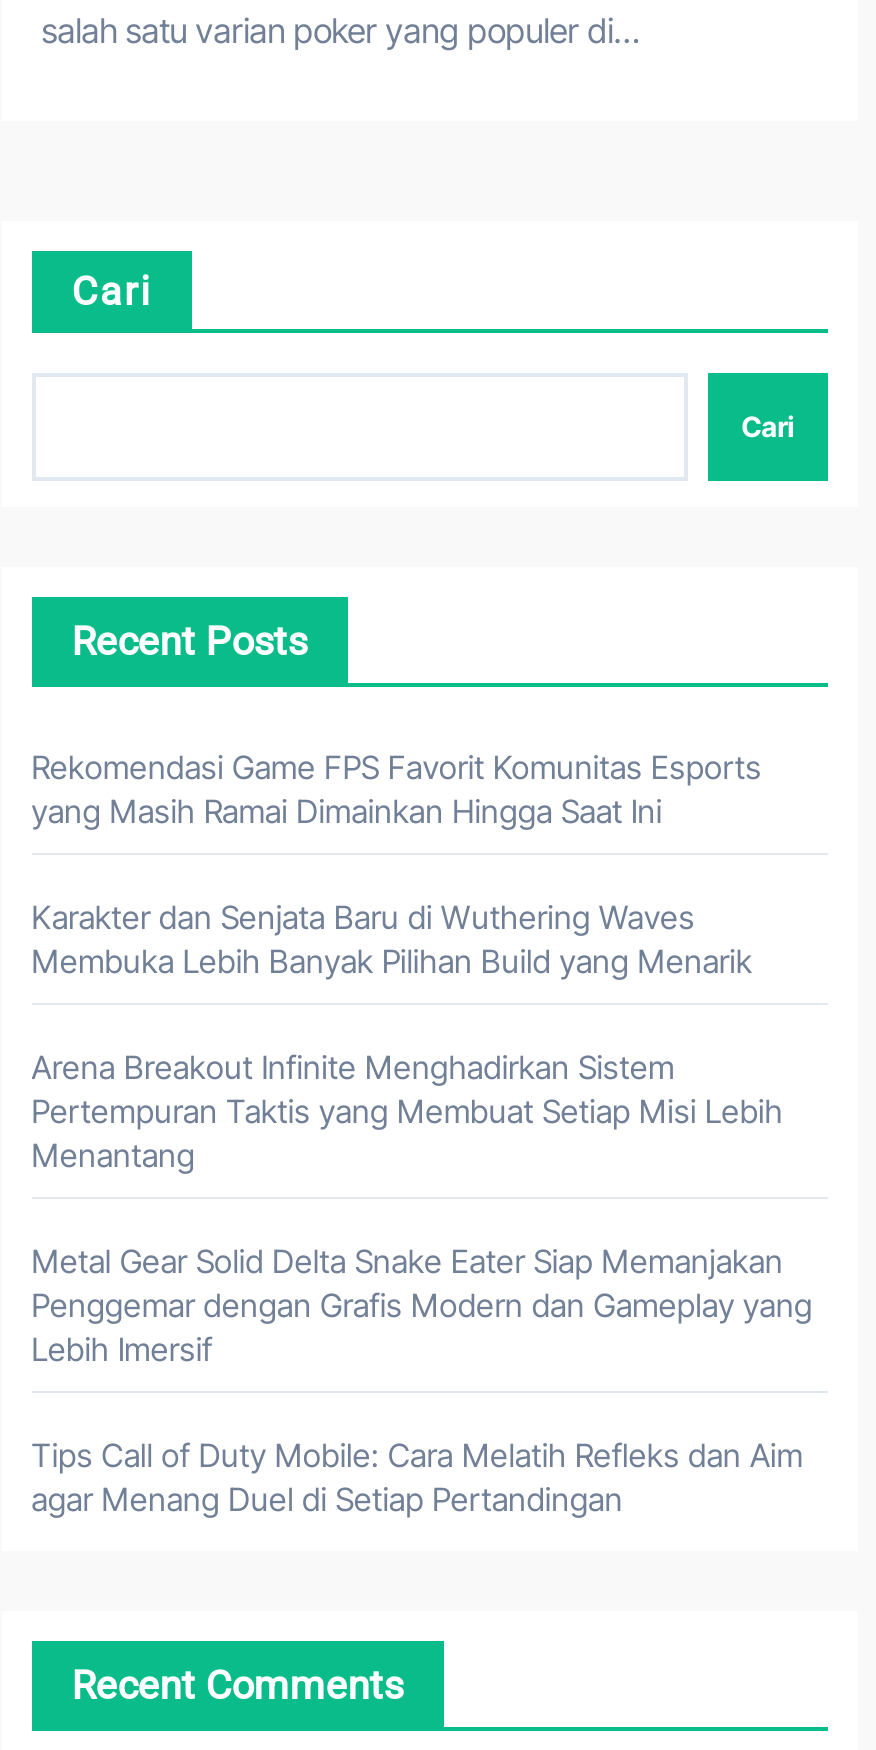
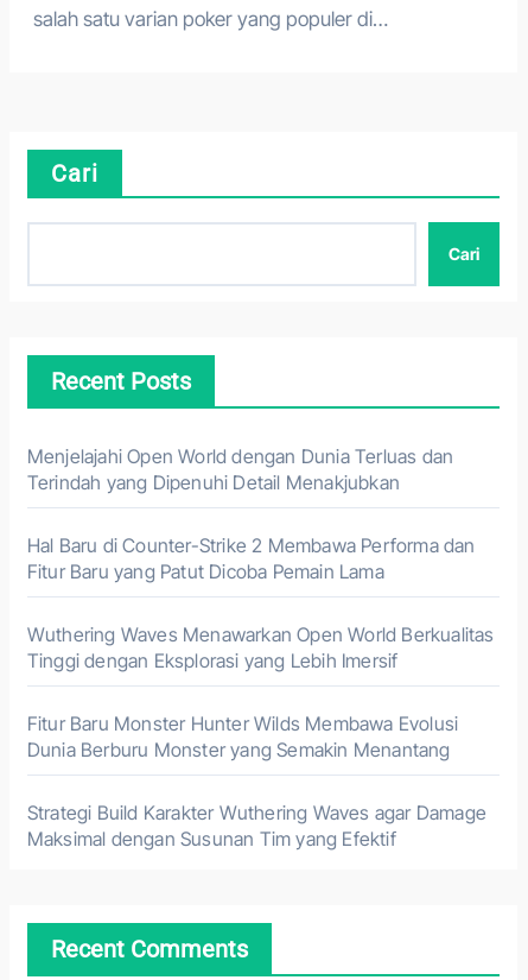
[32,747,762,831] Rekomendasi Game FPS Favorit Komunitas Esports | yang Masih Ramai Dimainkan Hingga Saat Ini -> [27,444,453,494] Menjelajahi Open World dengan Dunia Terluas dan | Terindah yang Dipenuhi Detail Menakjubkan
[32,897,752,981] Karakter dan Senjata Baru di Wuthering Waves | Membuka Lebih Banyak Pilihan Build yang Menarik -> [27,533,475,583] Hal Baru di Counter-Strike 2 Membawa Performa dan | Fitur Baru yang Patut Dicoba Pemain Lama
[32,1047,783,1175] Arena Breakout Infinite Menghadirkan Sistem | Pertempuran Taktis yang Membuat Setiap Misi Lebih | Menantang -> [27,622,494,672] Wuthering Waves Menawarkan Open World Berkualitas | Tinggi dengan Eksplorasi yang Lebih Imersif
[32,1241,813,1369] Metal Gear Solid Delta Snake Eater Siap Memanjakan | Penggemar dengan Grafis Modern dan Gameplay yang | Lebih Imersif -> [27,712,458,761] Fitur Baru Monster Hunter Wilds Membawa Evolusi | Dunia Berburu Monster yang Semakin Menantang
[32,1435,803,1519] Tips Call of Duty Mobile: Cara Melatih Refleks dan Aim | agar Menang Duel di Setiap Pertandingan -> [27,801,486,851] Strategi Build Karakter Wuthering Waves agar Damage | Maksimal dengan Susunan Tim yang Efektif

